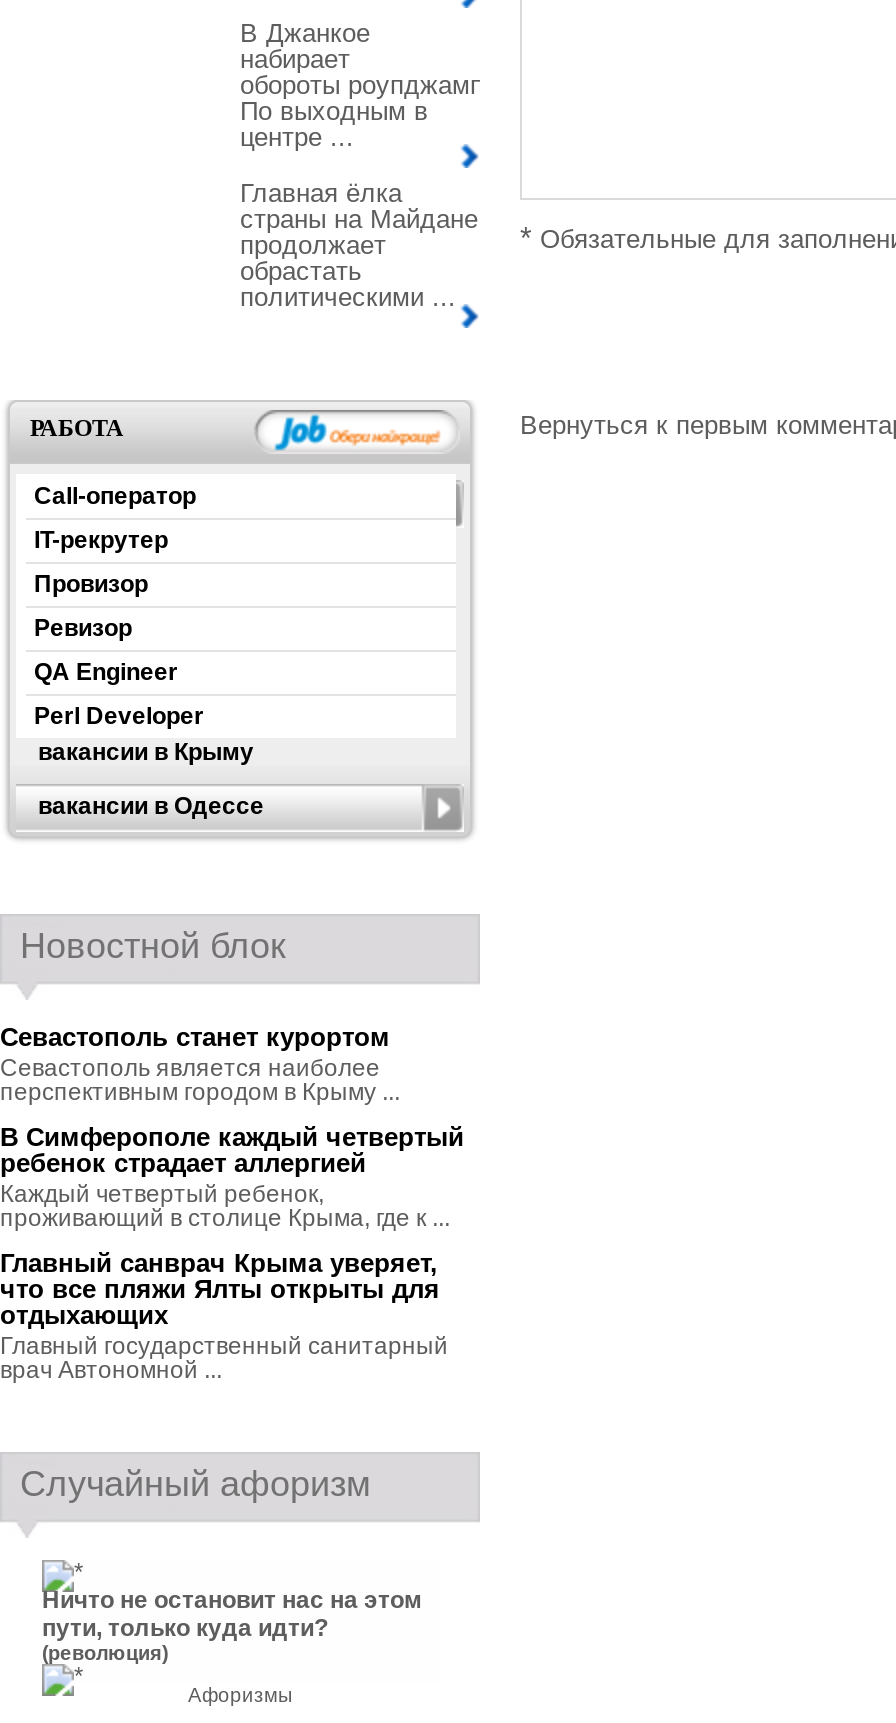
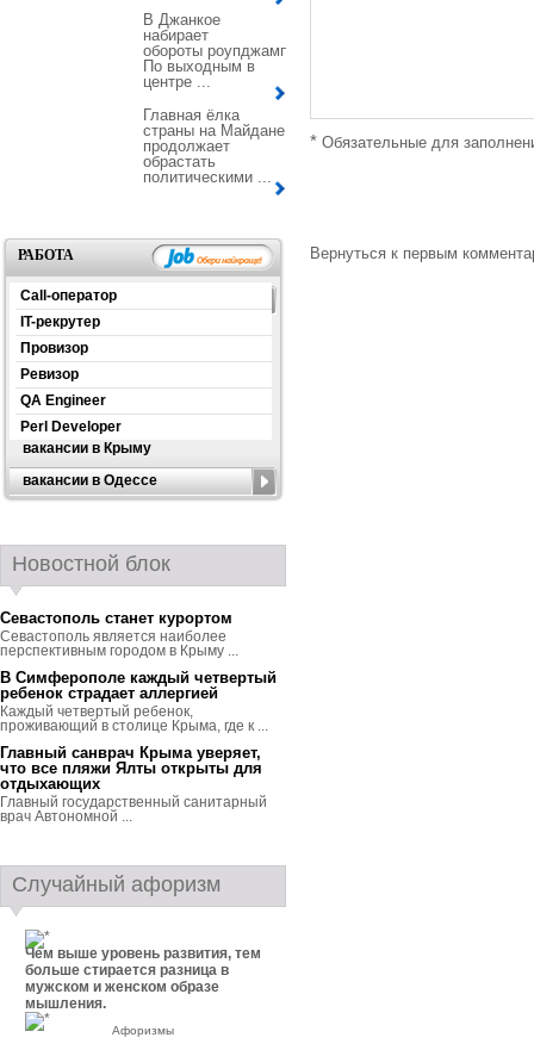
[42,1586,422,1664] Ничто не остановит нас на этом | пути, только куда идти? | (революция) -> [25,945,261,1012] Чем выше уровень развития, тем | больше стирается разница в | мужском и женском образе | мышления.

